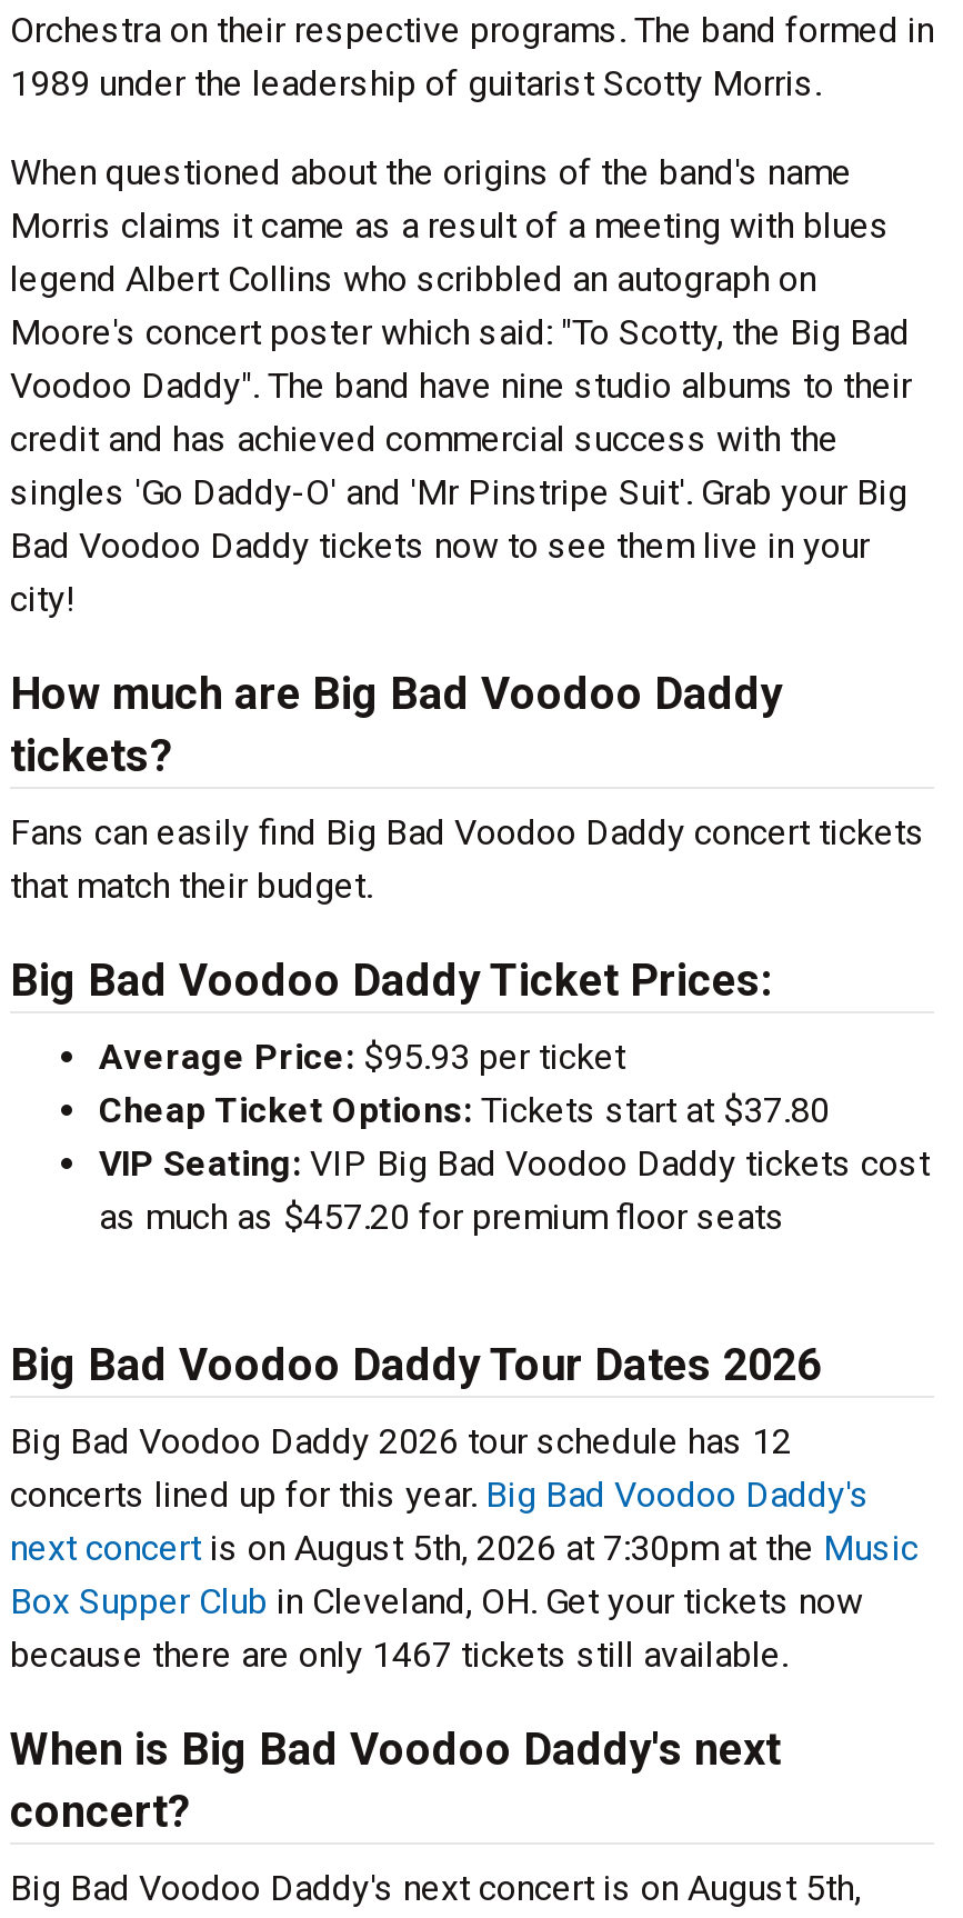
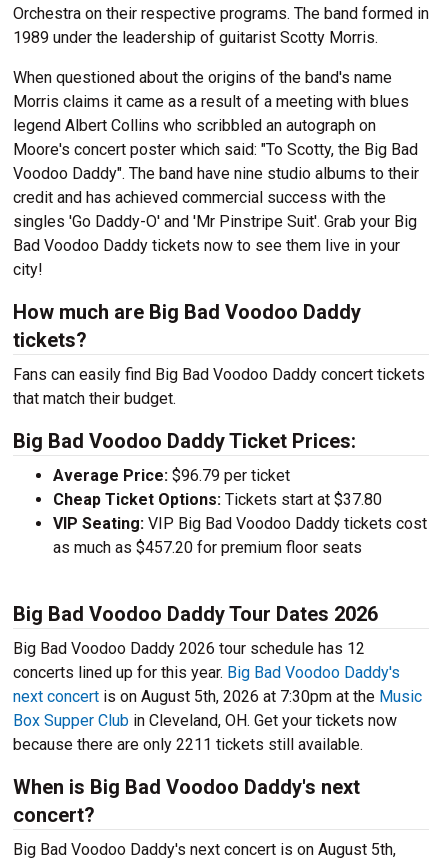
[99,1036,625,1078] Average Price: $95.93 per ticket -> [53,466,290,485] Average Price: $96.79 per ticket
[10,1634,788,1676] because there are only 1467 tickets still available. -> [13,735,363,754] because there are only 2211 tickets still available.

